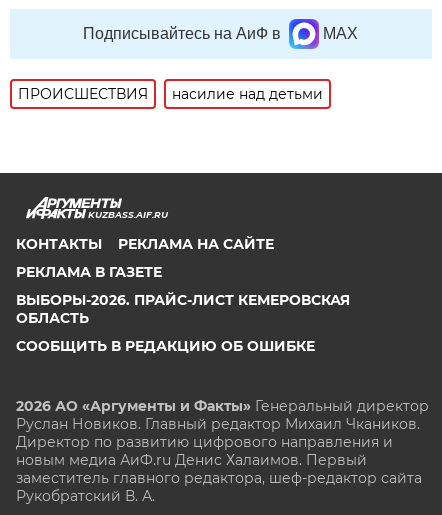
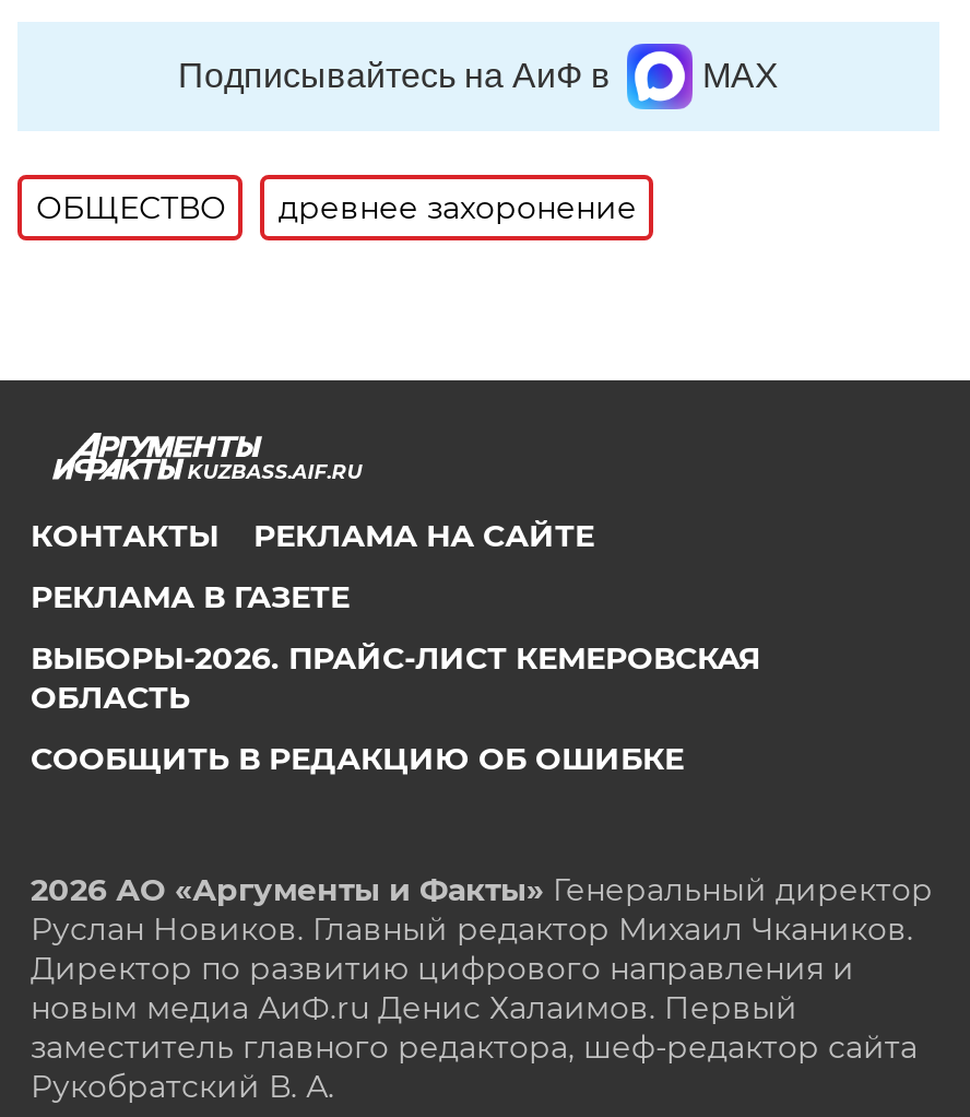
[18,85,323,103] ПРОИСШЕСТВИЯ | насилие над детьми -> [36,188,637,227] ОБЩЕСТВО | древнее захоронение

